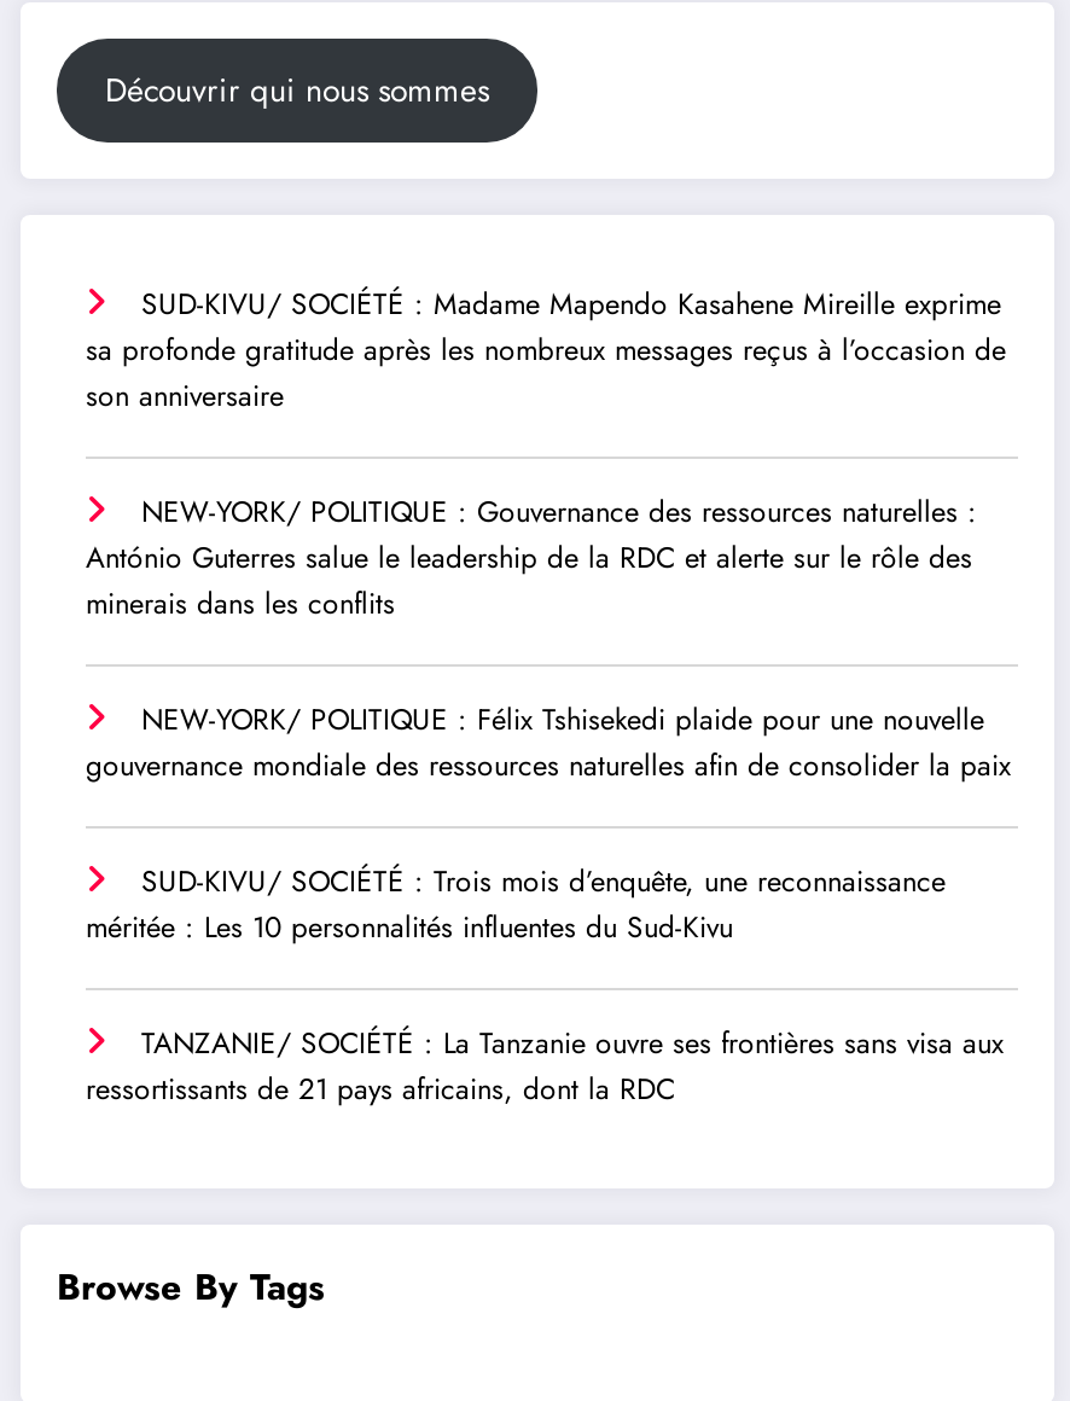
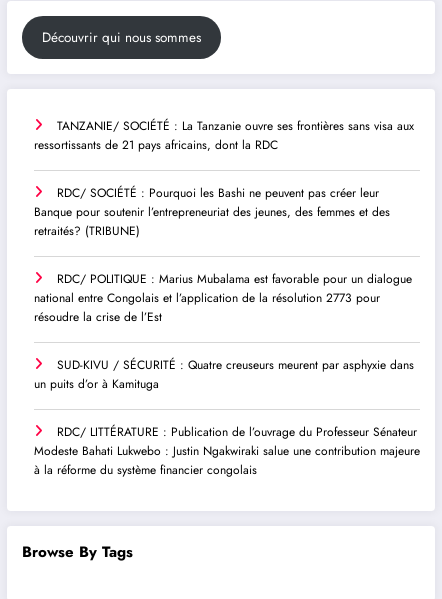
[86,282,1011,949] SUD-KIVU/ SOCIÉTÉ : Madame Mapendo Kasahene Mireille exprime | sa profonde gratitude après les nombreux messages reçus à l’occasion de | son anniversaire | NEW-YORK/ POLITIQUE : Gouvernance des ressources naturelles : | António Guterres salue le leadership de la RDC et alerte sur le rôle des | minerais dans les conflits | NEW-YORK/ POLITIQUE : Félix Tshisekedi plaide pour une nouvelle | gouvernance mondiale des ressources naturelles afin de consolider la paix | SUD-KIVU/ SOCIÉTÉ : Trois mois d’enquête, une reconnaissance | méritée : Les 10 personnalités influentes du Sud-Kivu -> none
moved [86,1021,1004,1111] -> [34,117,414,154]: TANZANIE/ SOCIÉTÉ : La Tanzanie ouvre ses frontières sans visa aux | ressortissants de 21 pays africains, dont la RDC
none -> [34,184,420,479] RDC/ SOCIÉTÉ : Pourquoi les Bashi ne peuvent pas créer leur | Banque pour soutenir l’entrepreneuriat des jeunes, des femmes et des | retraités? (TRIBUNE) | RDC/ POLITIQUE : Marius Mubalama est favorable pour un dialogue | national entre Congolais et l’application de la résolution 2773 pour | résoudre la crise de l’Est | SUD-KIVU / SÉCURITÉ : Quatre creuseurs meurent par asphyxie dans | un puits d’or à Kamituga | RDC/ LITTÉRATURE : Publication de l’ouvrage du Professeur Sénateur | Modeste Bahati Lukwebo : Justin Ngakwiraki salue une contribution majeure | à la réforme du système financier congolais

